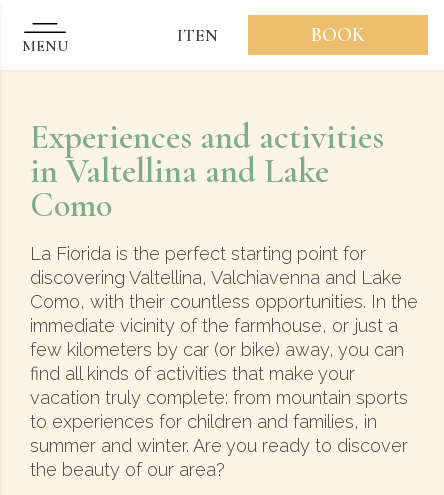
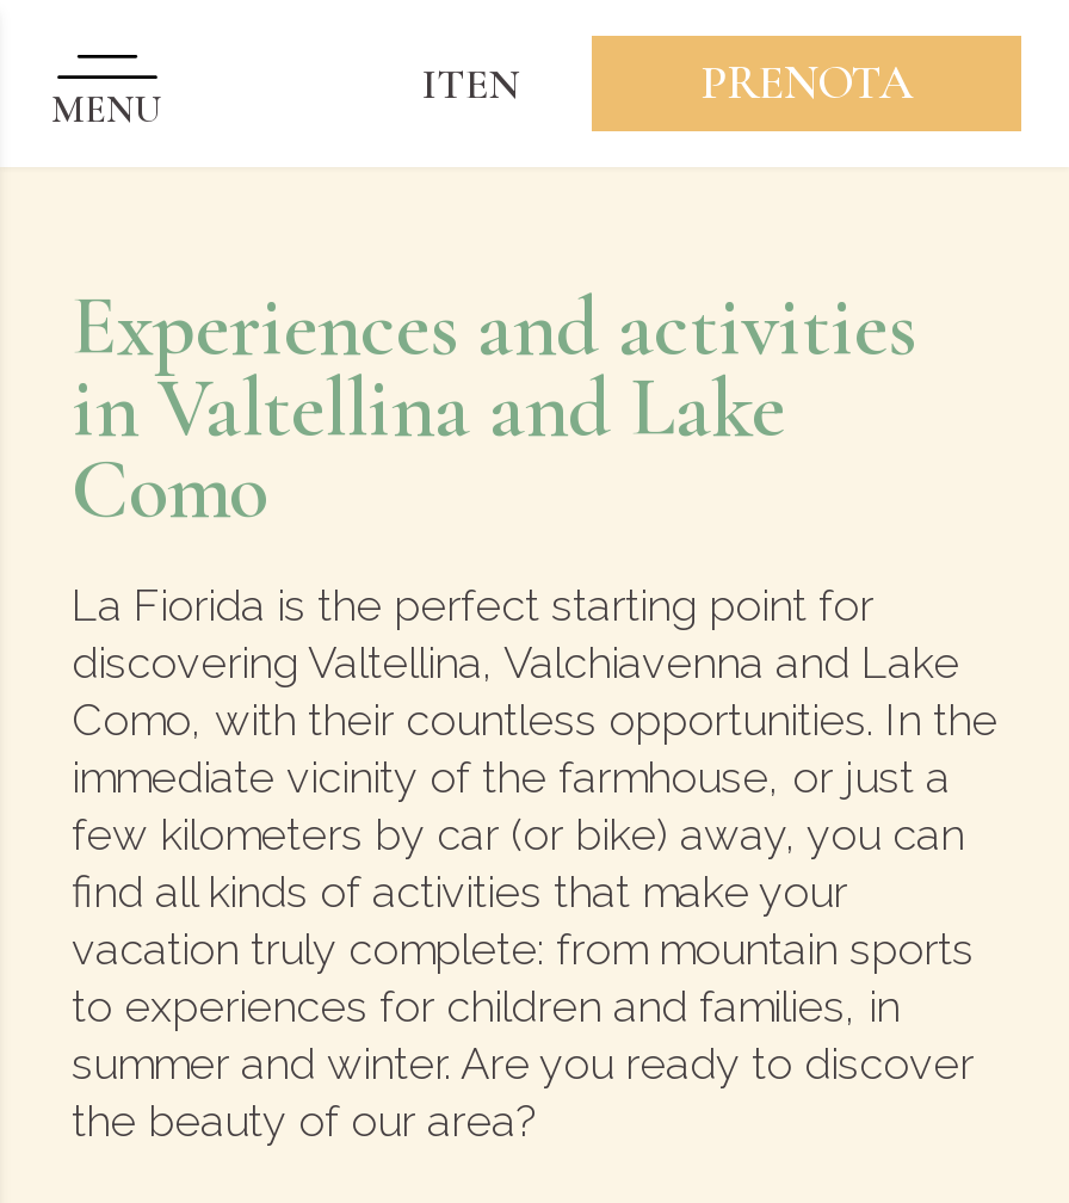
[311,23,365,47] BOOK -> [700,55,913,112] PRENOTA

